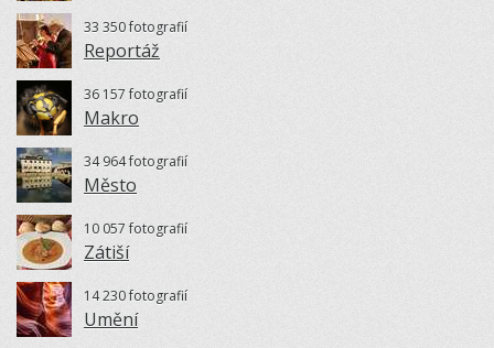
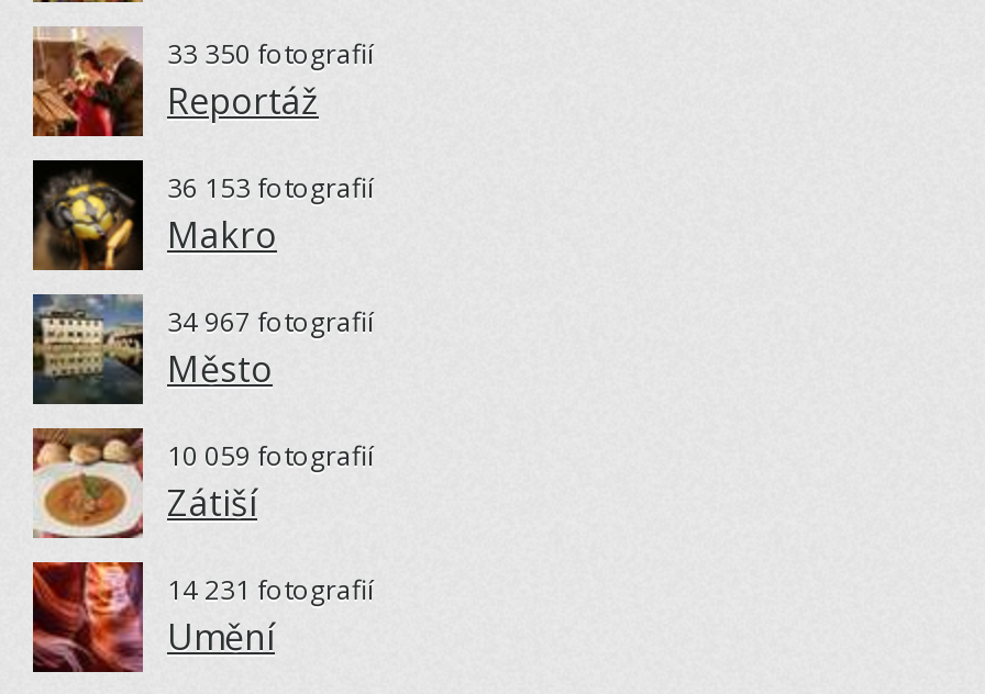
[84,85,187,104] 36 157 fotografií -> [167,170,374,207] 36 153 fotografií
[84,152,187,171] 34 964 fotografií -> [167,304,374,341] 34 967 fotografií
[84,220,187,238] 10 057 fotografií -> [167,438,374,475] 10 059 fotografií
[84,287,187,305] 14 230 fotografií -> [167,572,374,609] 14 231 fotografií

